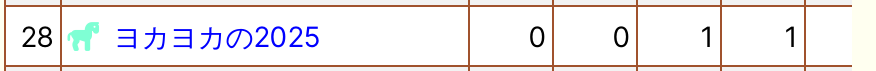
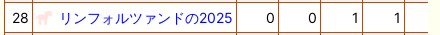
[114,19,322,53] ヨカヨカの2025 -> [59,9,233,26] リンフォルツァンドの2025

